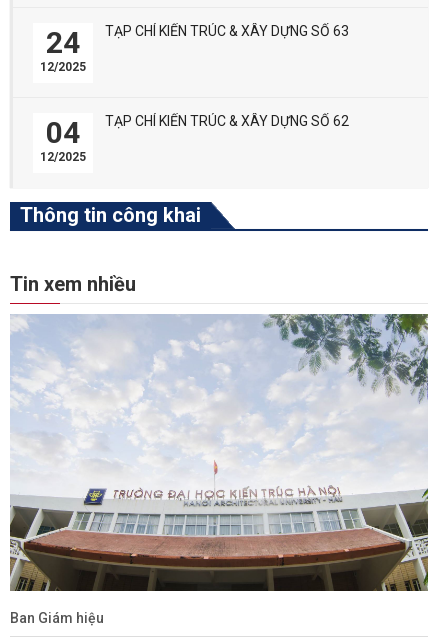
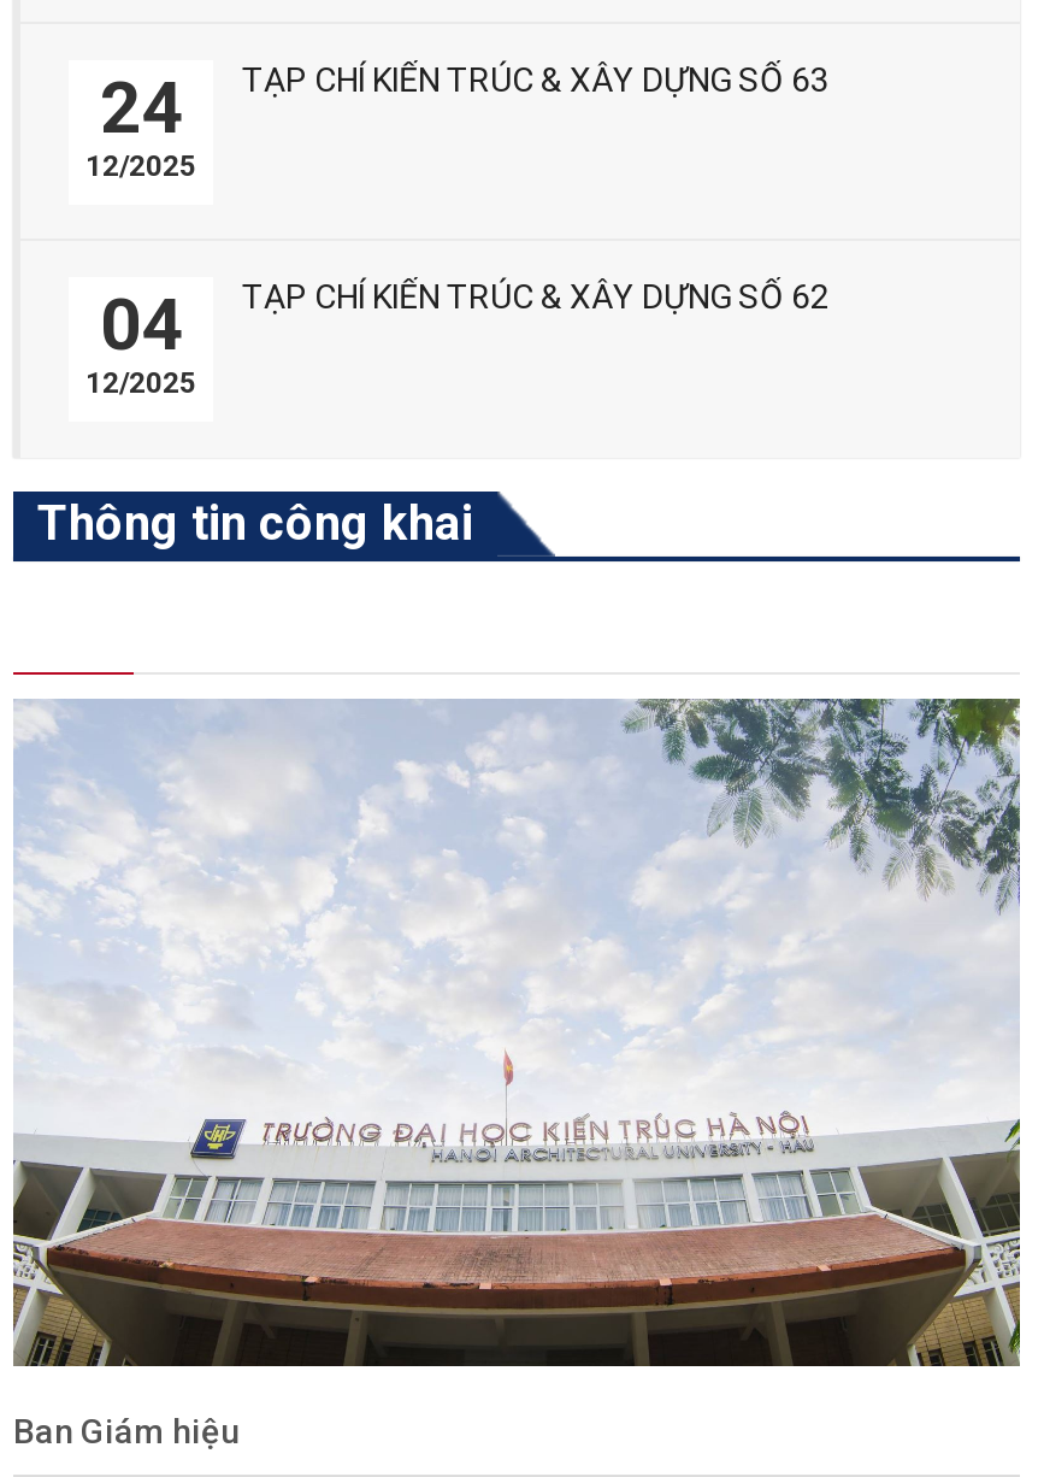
[10,272,136,296] Tin xem nhiều -> none

